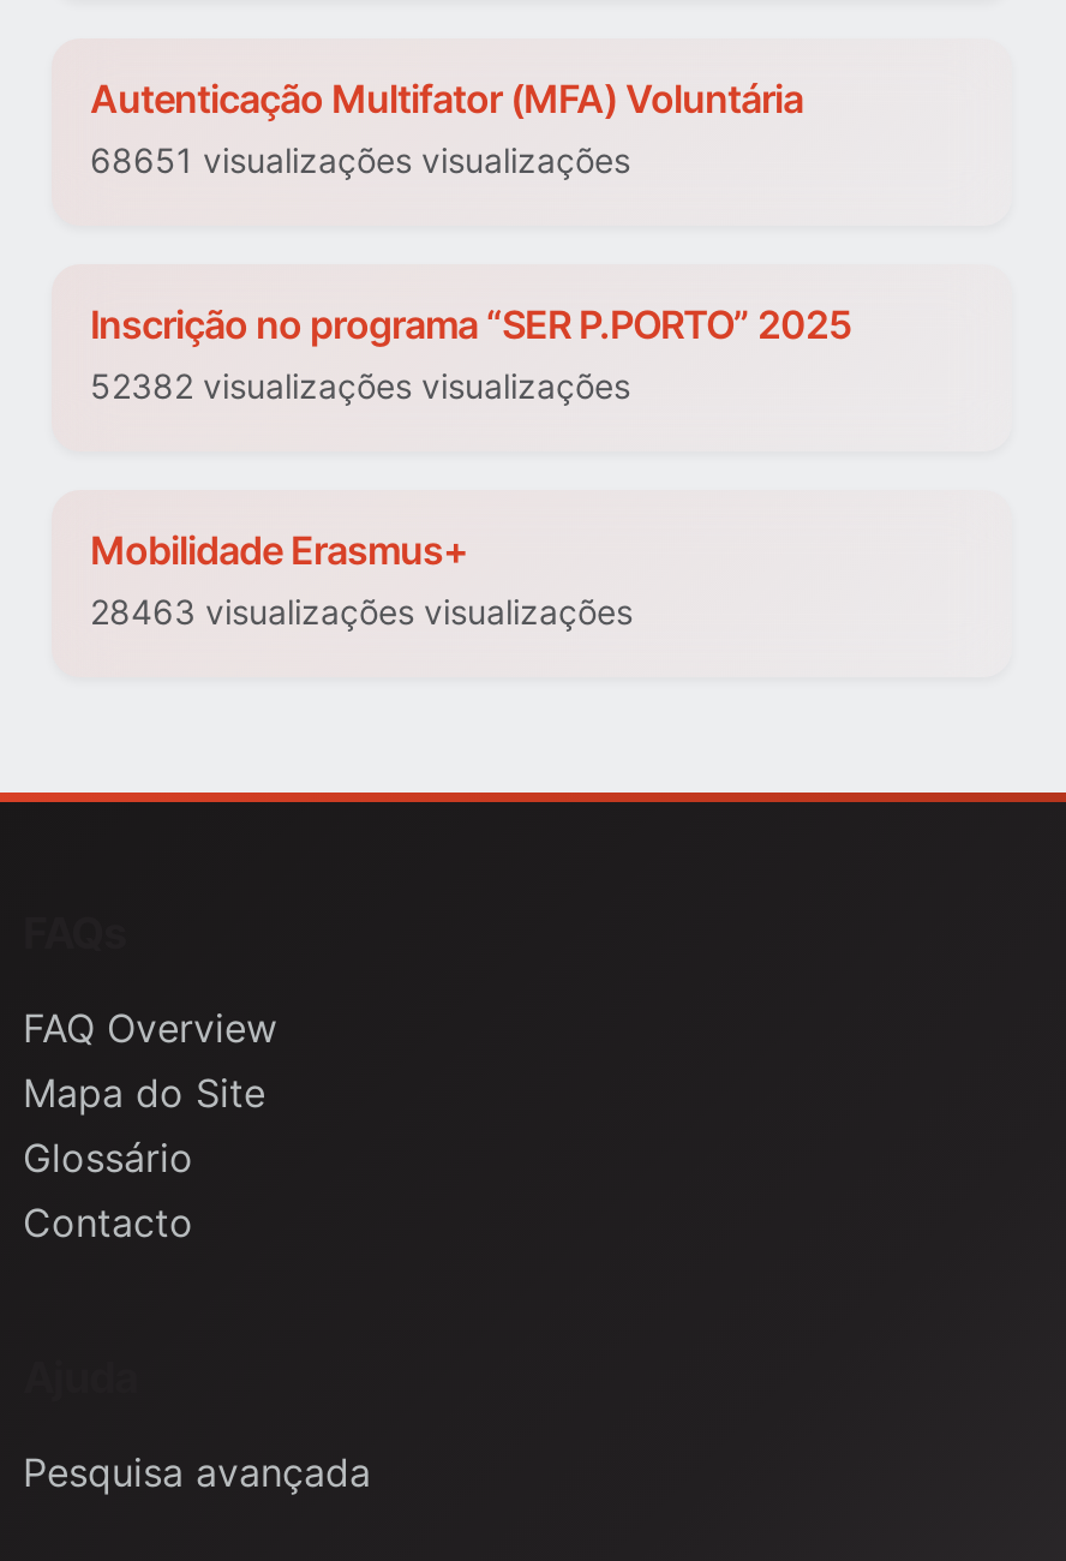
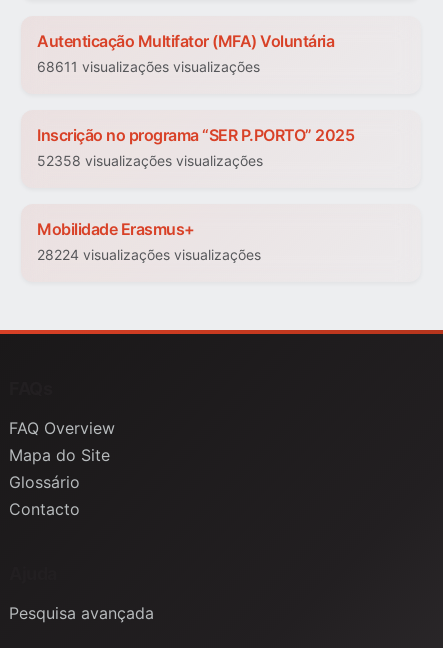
[90,140,630,181] 68651 visualizações visualizações -> [37,58,260,75] 68611 visualizações visualizações
[90,366,630,407] 52382 visualizações visualizações -> [37,152,263,169] 52358 visualizações visualizações
[90,592,633,633] 28463 visualizações visualizações -> [37,246,261,263] 28224 visualizações visualizações

